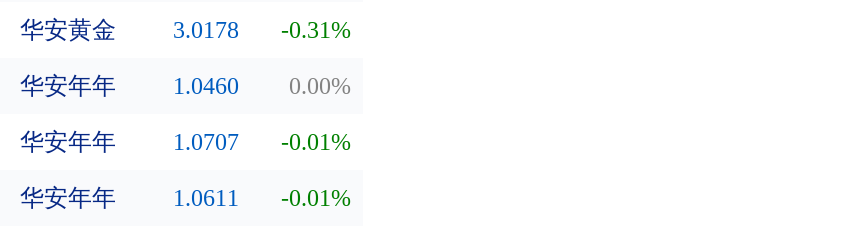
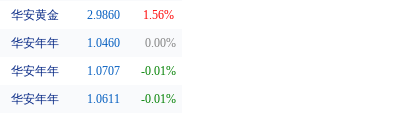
[173,16,239,44] 3.0178 -> [87,8,120,22] 2.9860
[281,16,351,44] -0.31% -> [143,8,174,22] 1.56%

